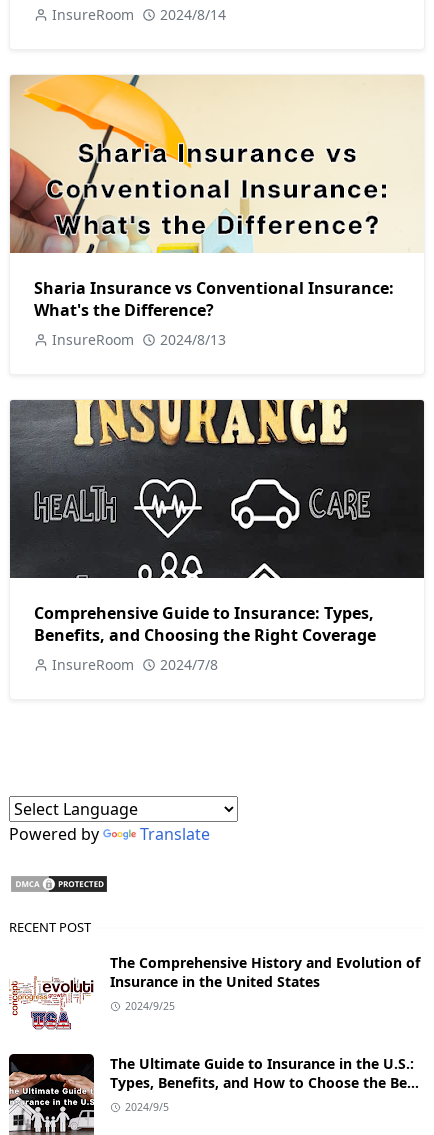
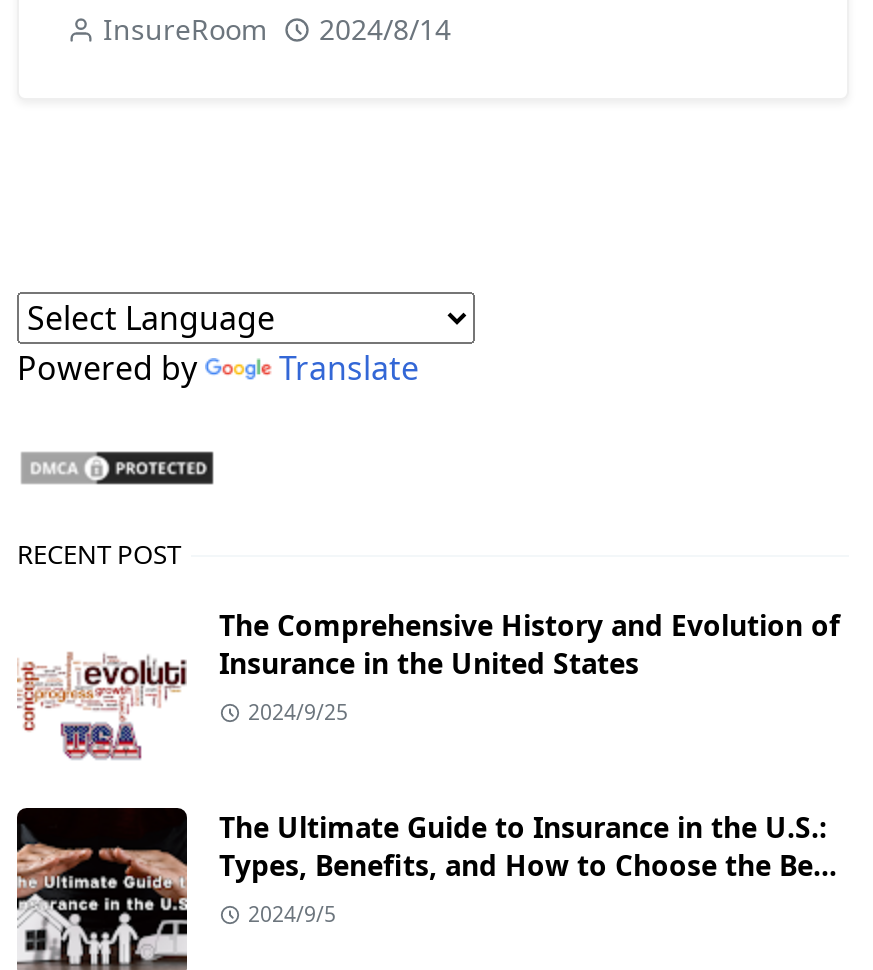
[9,74,424,349] [image] | Sharia Insurance vs Conventional Insurance: | What's the Difference? | InsureRoom | 2024/8/13 -> none
[9,399,425,674] [image] | Comprehensive Guide to Insurance: Types, | Benefits, and Choosing the Right Coverage | InsureRoom | 2024/7/8 -> none

